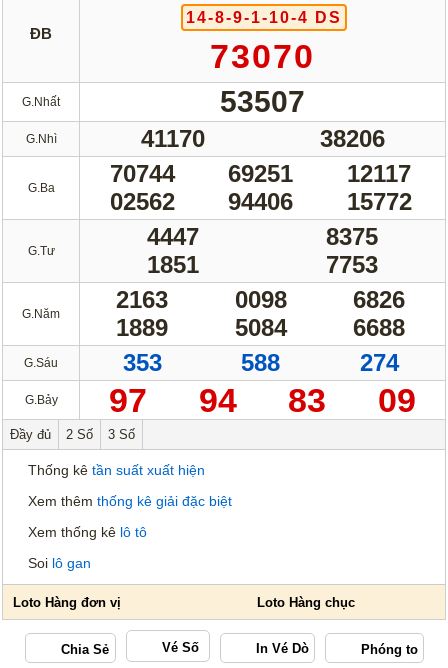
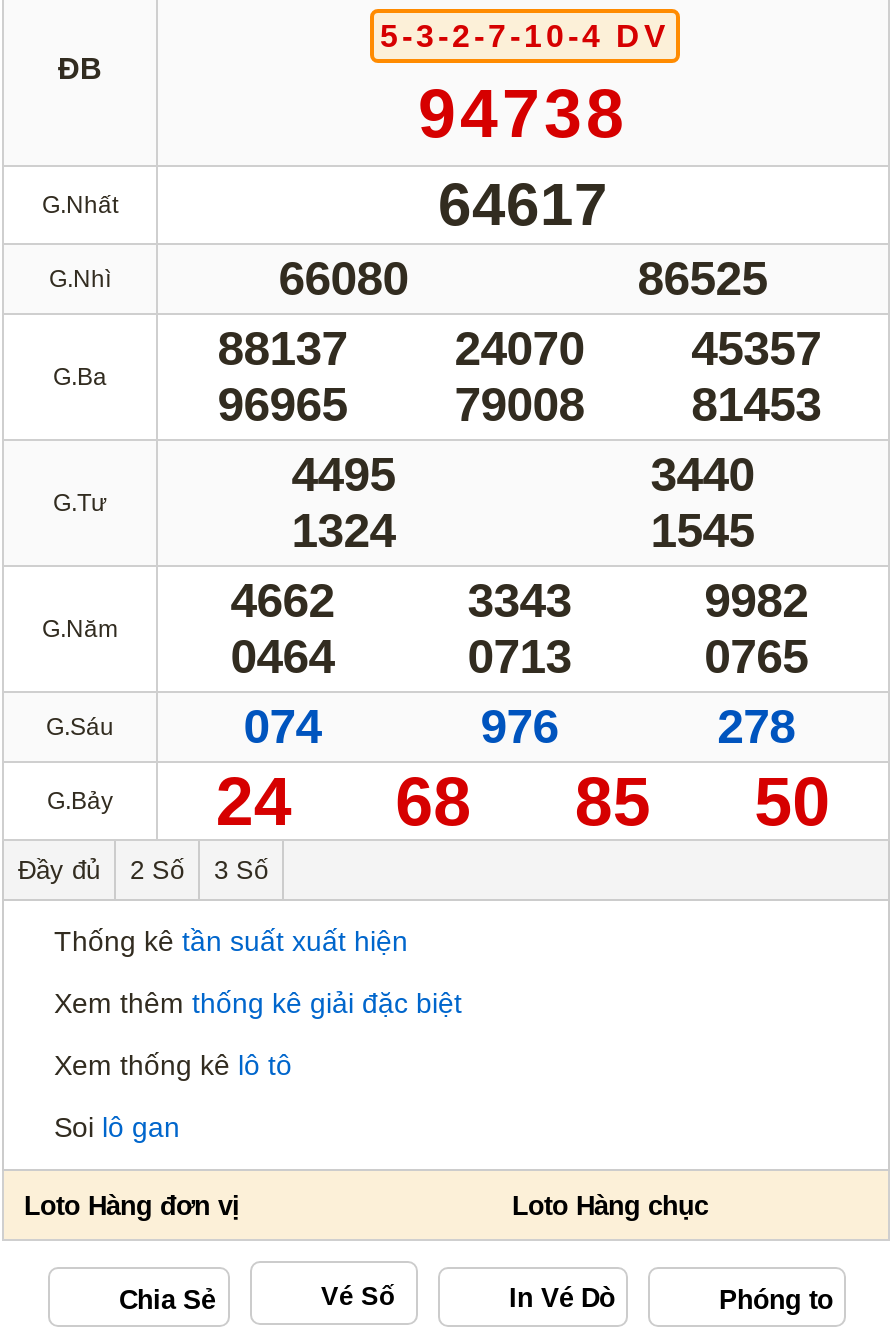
[185,9,341,75] 14-8-9-1-10-4 DS | 73070 -> [380,18,670,150] 5-3-2-7-10-4 DV | 94738
[220,85,305,118] 53507 -> [438,170,608,236] 64617
[141,125,205,152] 41170 -> [278,250,408,304] 66080
[320,125,385,152] 38206 -> [638,250,768,304] 86525
[110,160,175,187] 70744 -> [217,320,347,374] 88137
[228,160,293,187] 69251 -> [454,320,584,374] 24070
[347,160,411,187] 12117 -> [691,320,821,374] 45357
[110,188,175,215] 02562 -> [217,376,347,430] 96965
[228,188,293,215] 94406 -> [454,376,584,430] 79008
[347,188,412,215] 15772 -> [691,376,821,430] 81453
[147,223,199,250] 4447 -> [292,446,396,500] 4495
[326,223,378,250] 8375 -> [650,446,754,500] 3440
[147,251,199,278] 1851 -> [292,502,396,556] 1324
[326,251,378,278] 7753 -> [650,502,754,556] 1545
[116,286,168,313] 2163 -> [230,572,334,626] 4662
[235,286,287,313] 0098 -> [467,572,571,626] 3343
[353,286,405,313] 6826 -> [704,572,808,626] 9982
[116,314,168,341] 1889 -> [230,628,334,682] 0464
[235,314,287,341] 5084 -> [467,628,571,682] 0713
[353,314,405,341] 6688 -> [704,628,808,682] 0765
[123,349,162,376] 353 -> [243,698,321,752] 074
[241,349,280,376] 588 -> [480,698,558,752] 976
[360,349,399,376] 274 -> [717,698,795,752] 278
[109,381,147,419] 97 -> [216,762,292,838] 24
[199,381,237,419] 94 -> [395,762,471,838] 68
[288,381,326,419] 83 -> [575,762,651,838] 85
[378,381,416,419] 09 -> [754,762,830,838] 50

